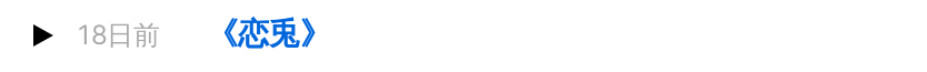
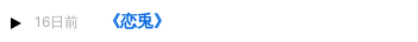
[78,13,331,51] 18日前 《恋兎》 -> [35,11,170,31] 16日前 《恋兎》

